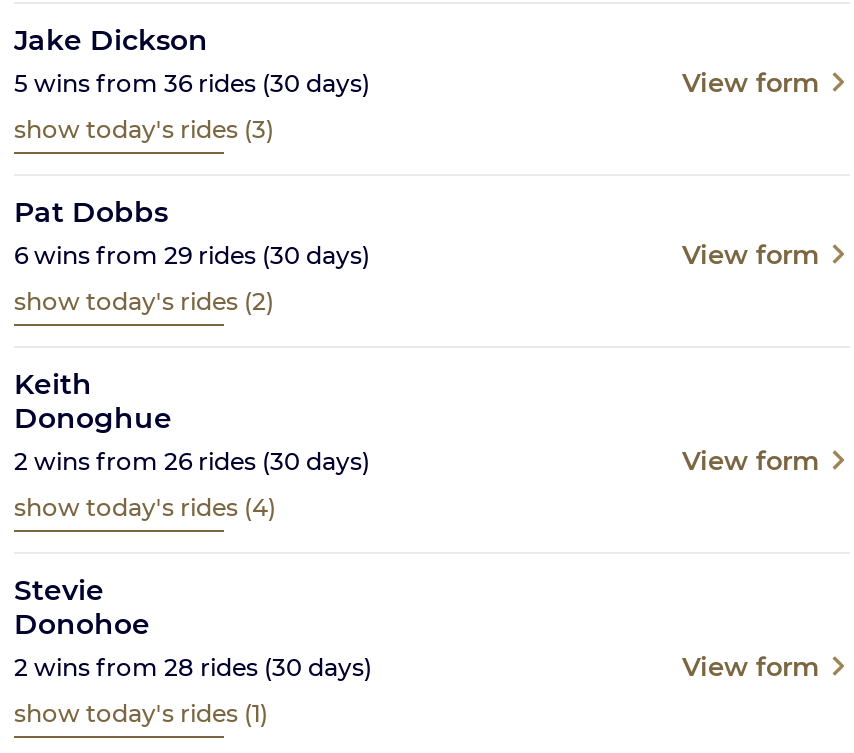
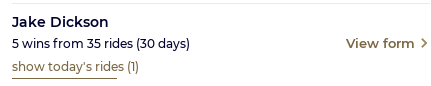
[14,66,820,682] 5 wins from 36 rides (30 days) | View form | show today's rides (3) | Pat Dobbs | 6 wins from 29 rides (30 days) | View form | show today's rides (2) | Keith | Donoghue | 2 wins from 26 rides (30 days) | View form | show today's rides (4) | Stevie | Donohoe | 2 wins from 28 rides (30 days) -> [12,36,190,51] 5 wins from 35 rides (30 days)

